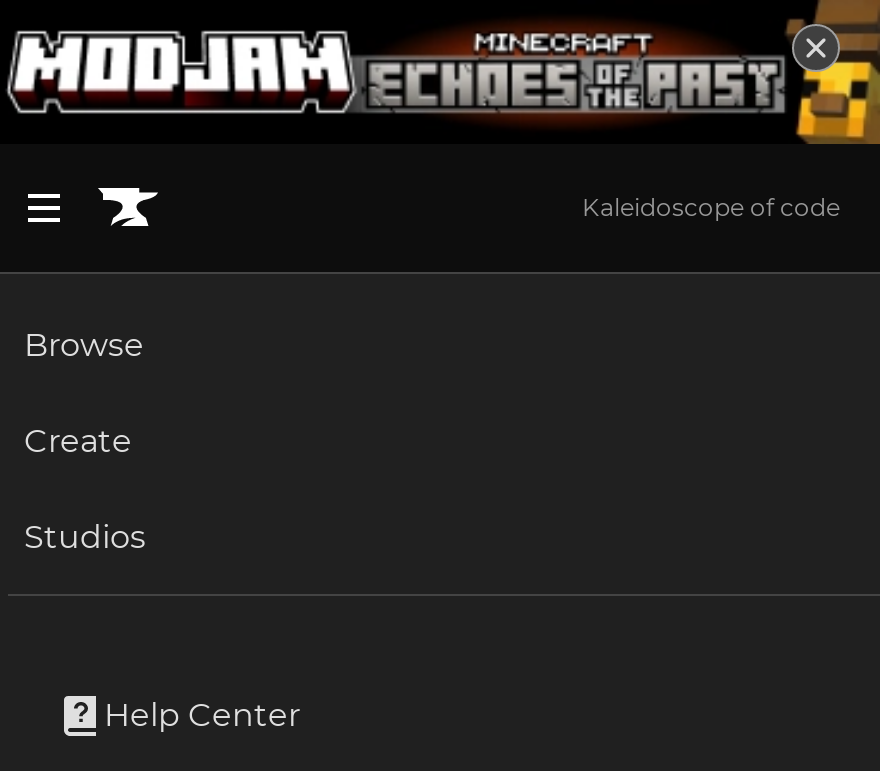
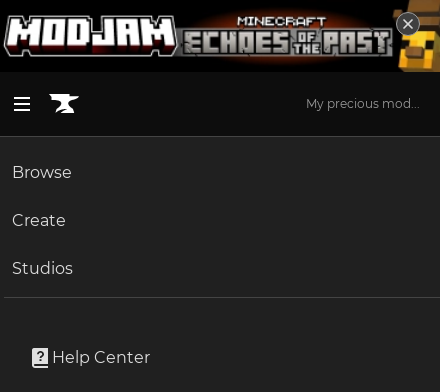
[582,191,840,221] Kaleidoscope of code -> [306,96,420,111] My precious mod...

